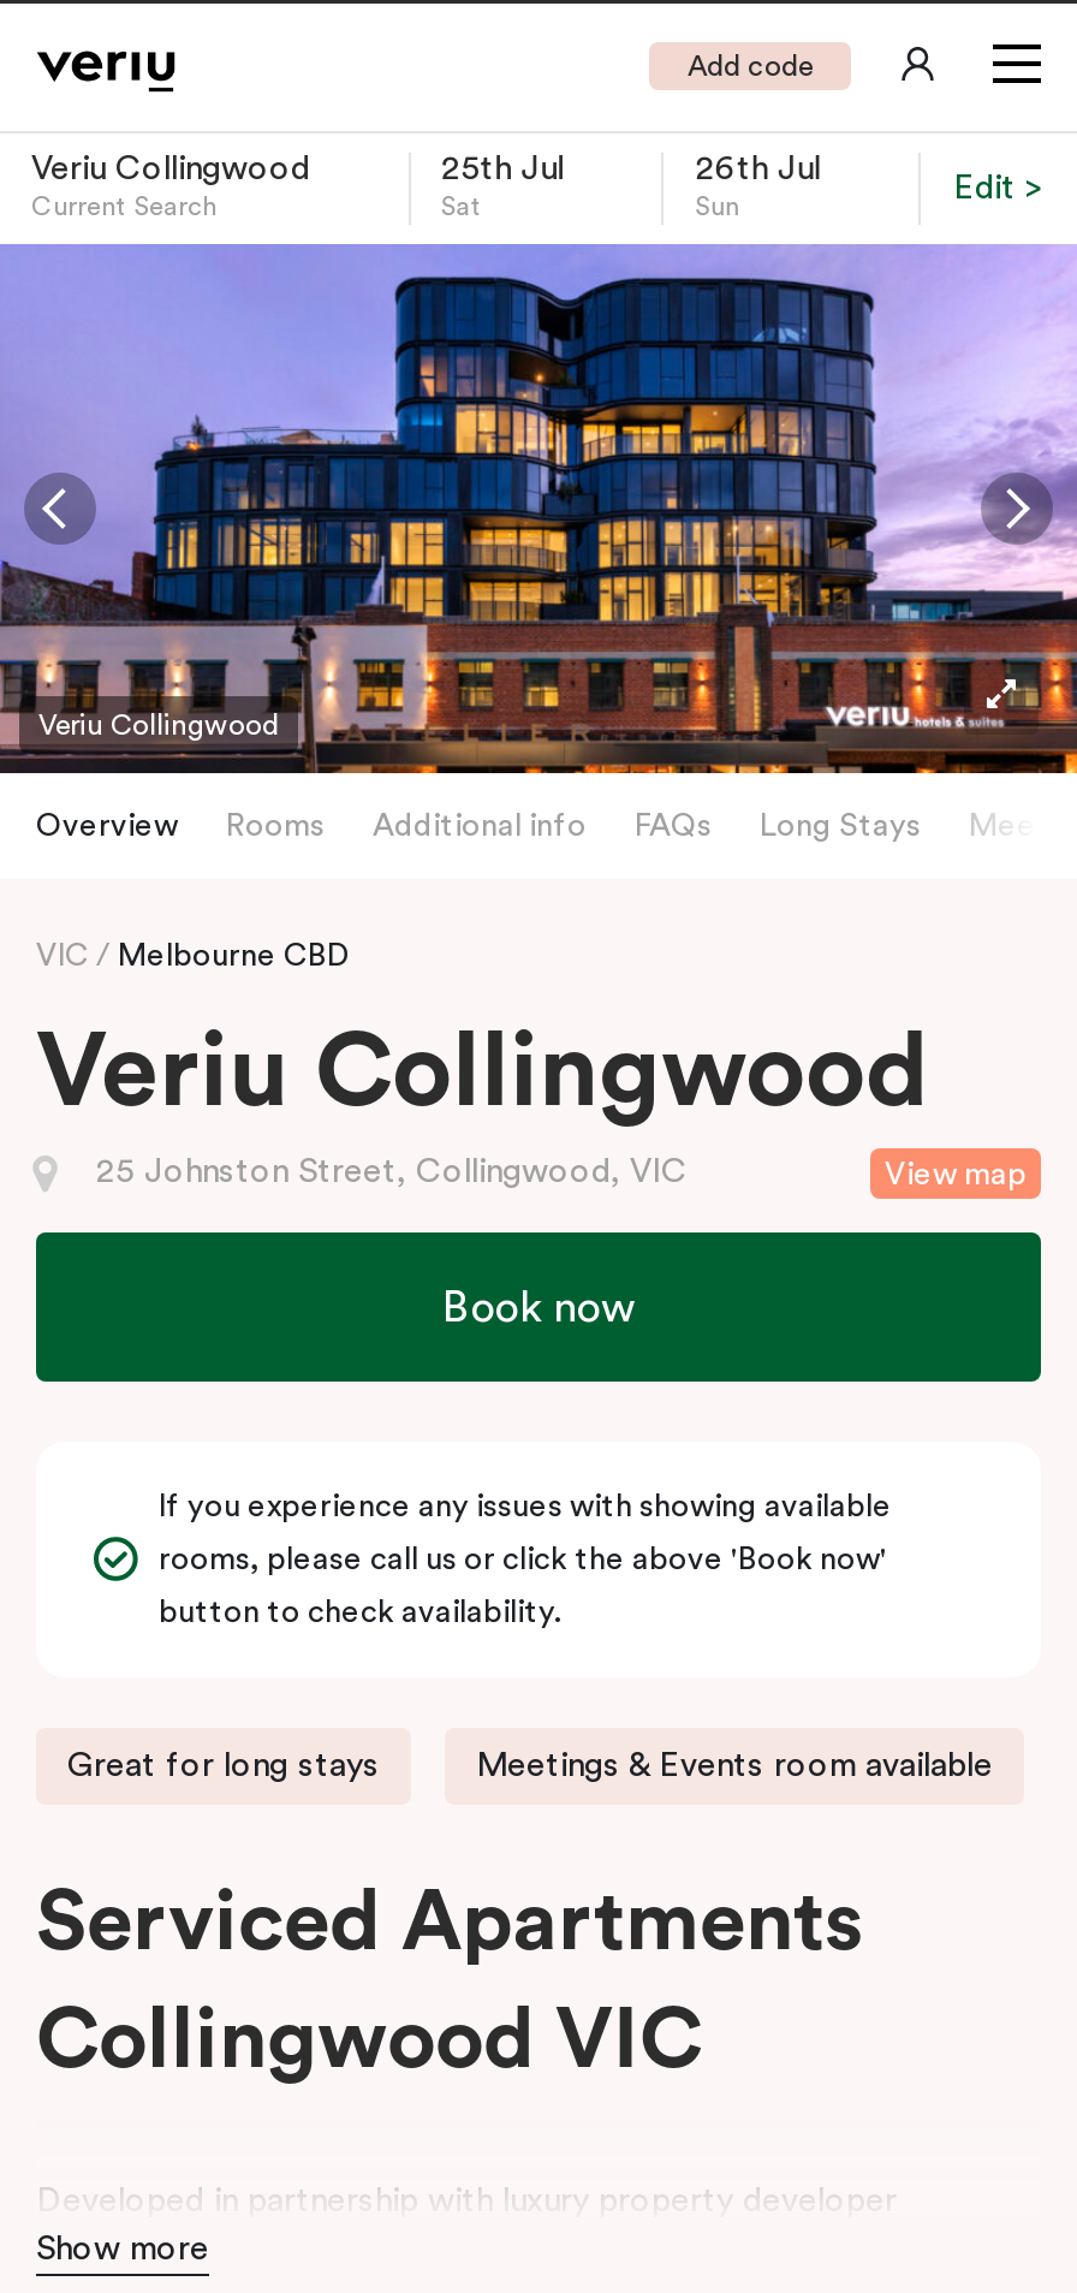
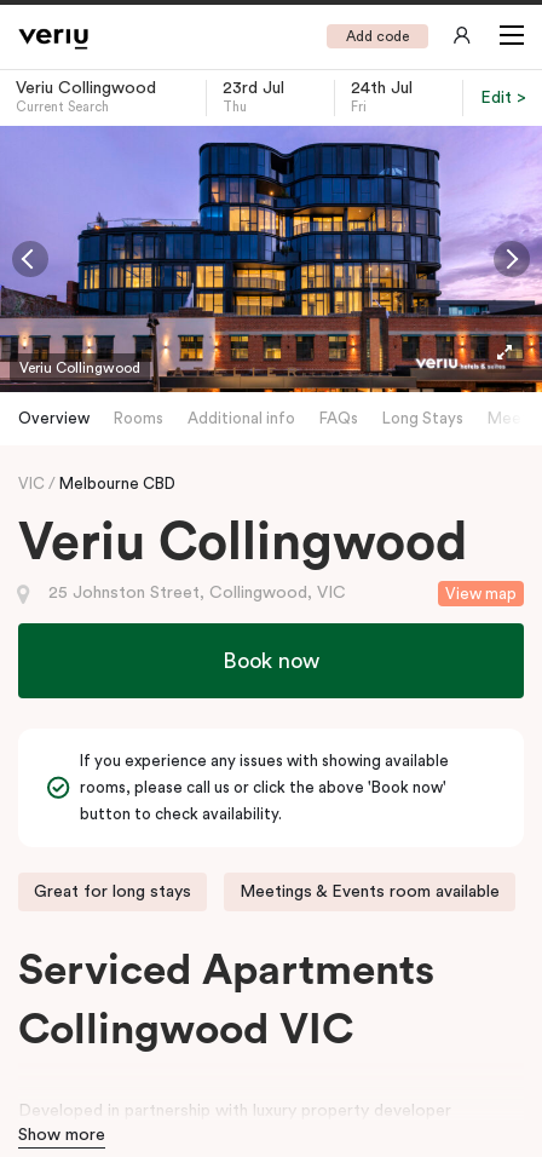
[442,153,564,220] 25th Jul | Sat -> [223,80,284,114] 23rd Jul | Thu
[695,153,820,220] 26th Jul | Sun -> [351,80,413,114] 24th Jul | Fri

